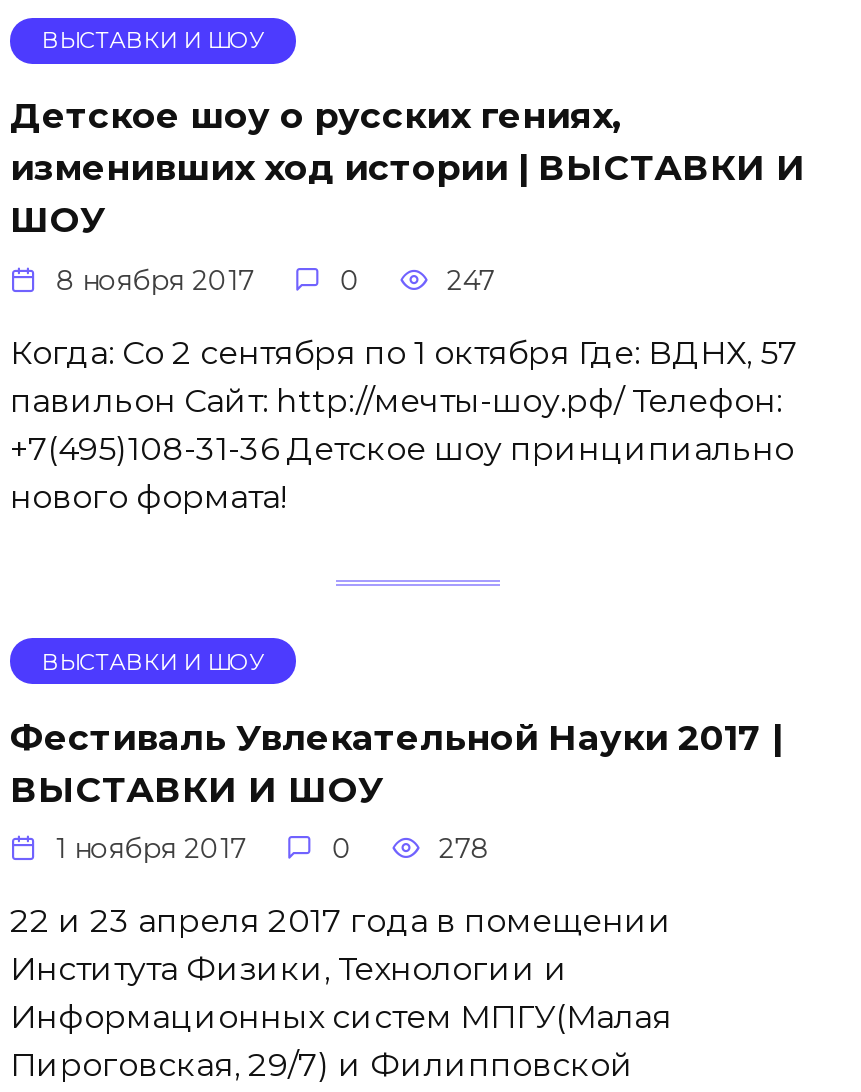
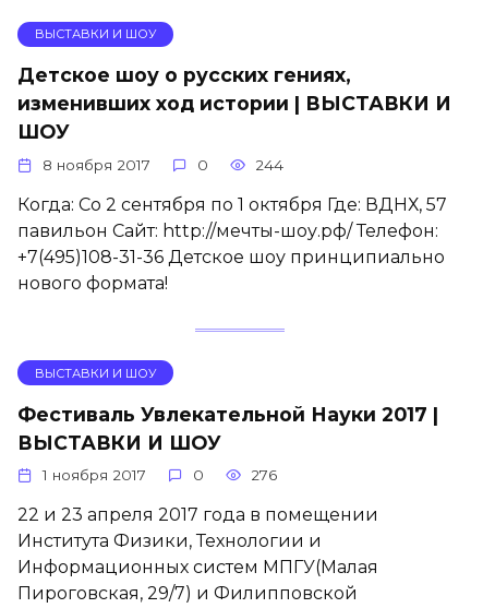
[447,264,495,296] 247 -> [255,156,284,174] 244
[439,833,489,865] 278 -> [251,467,277,484] 276

